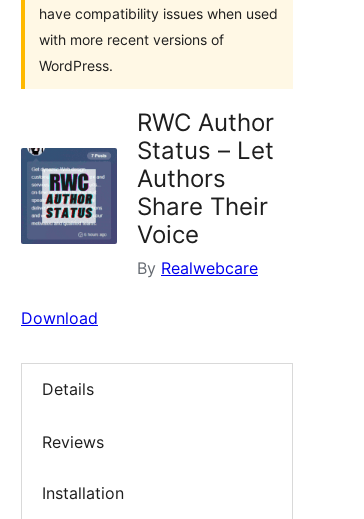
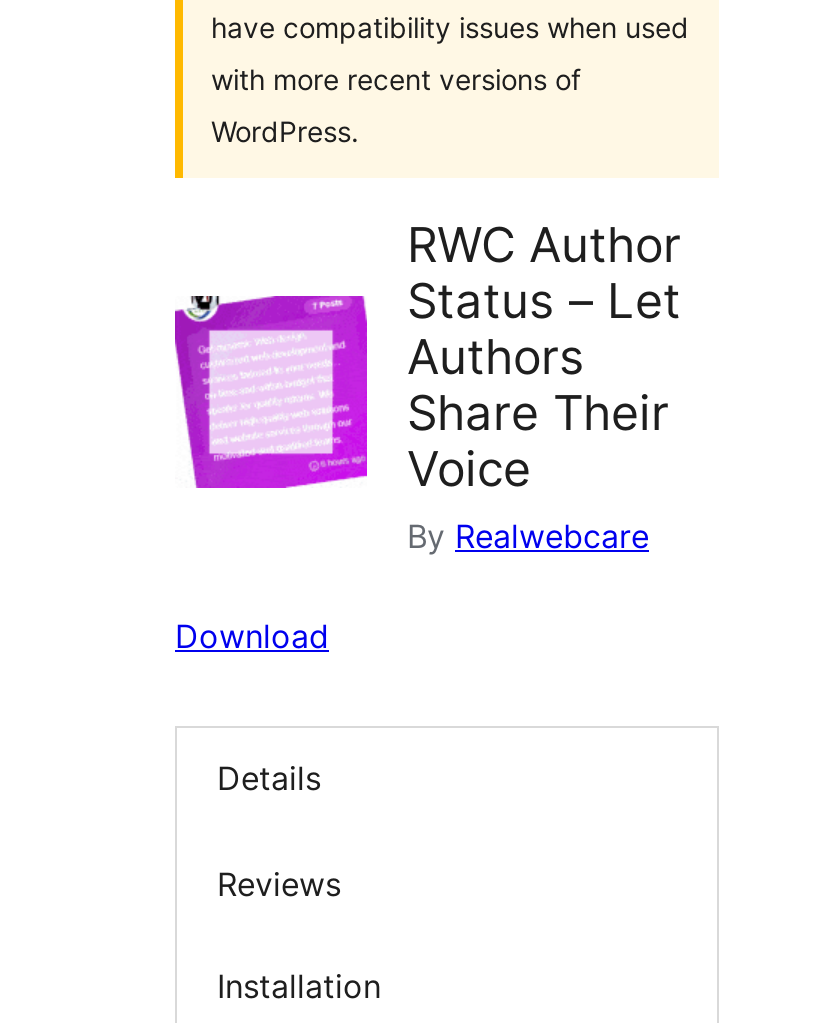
[20,147,118,245] [image] -> [173,294,369,490] [image]

